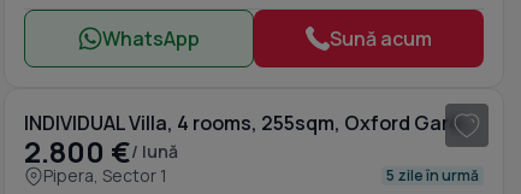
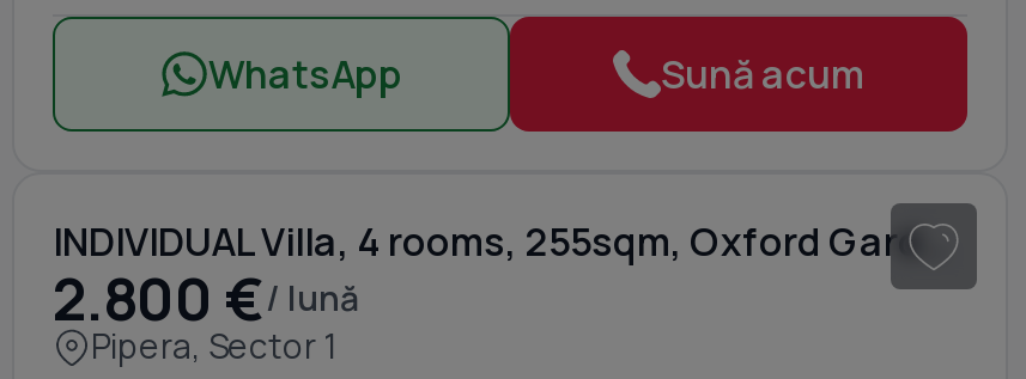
[386,165,479,186] 5 zile în urmă -> none

